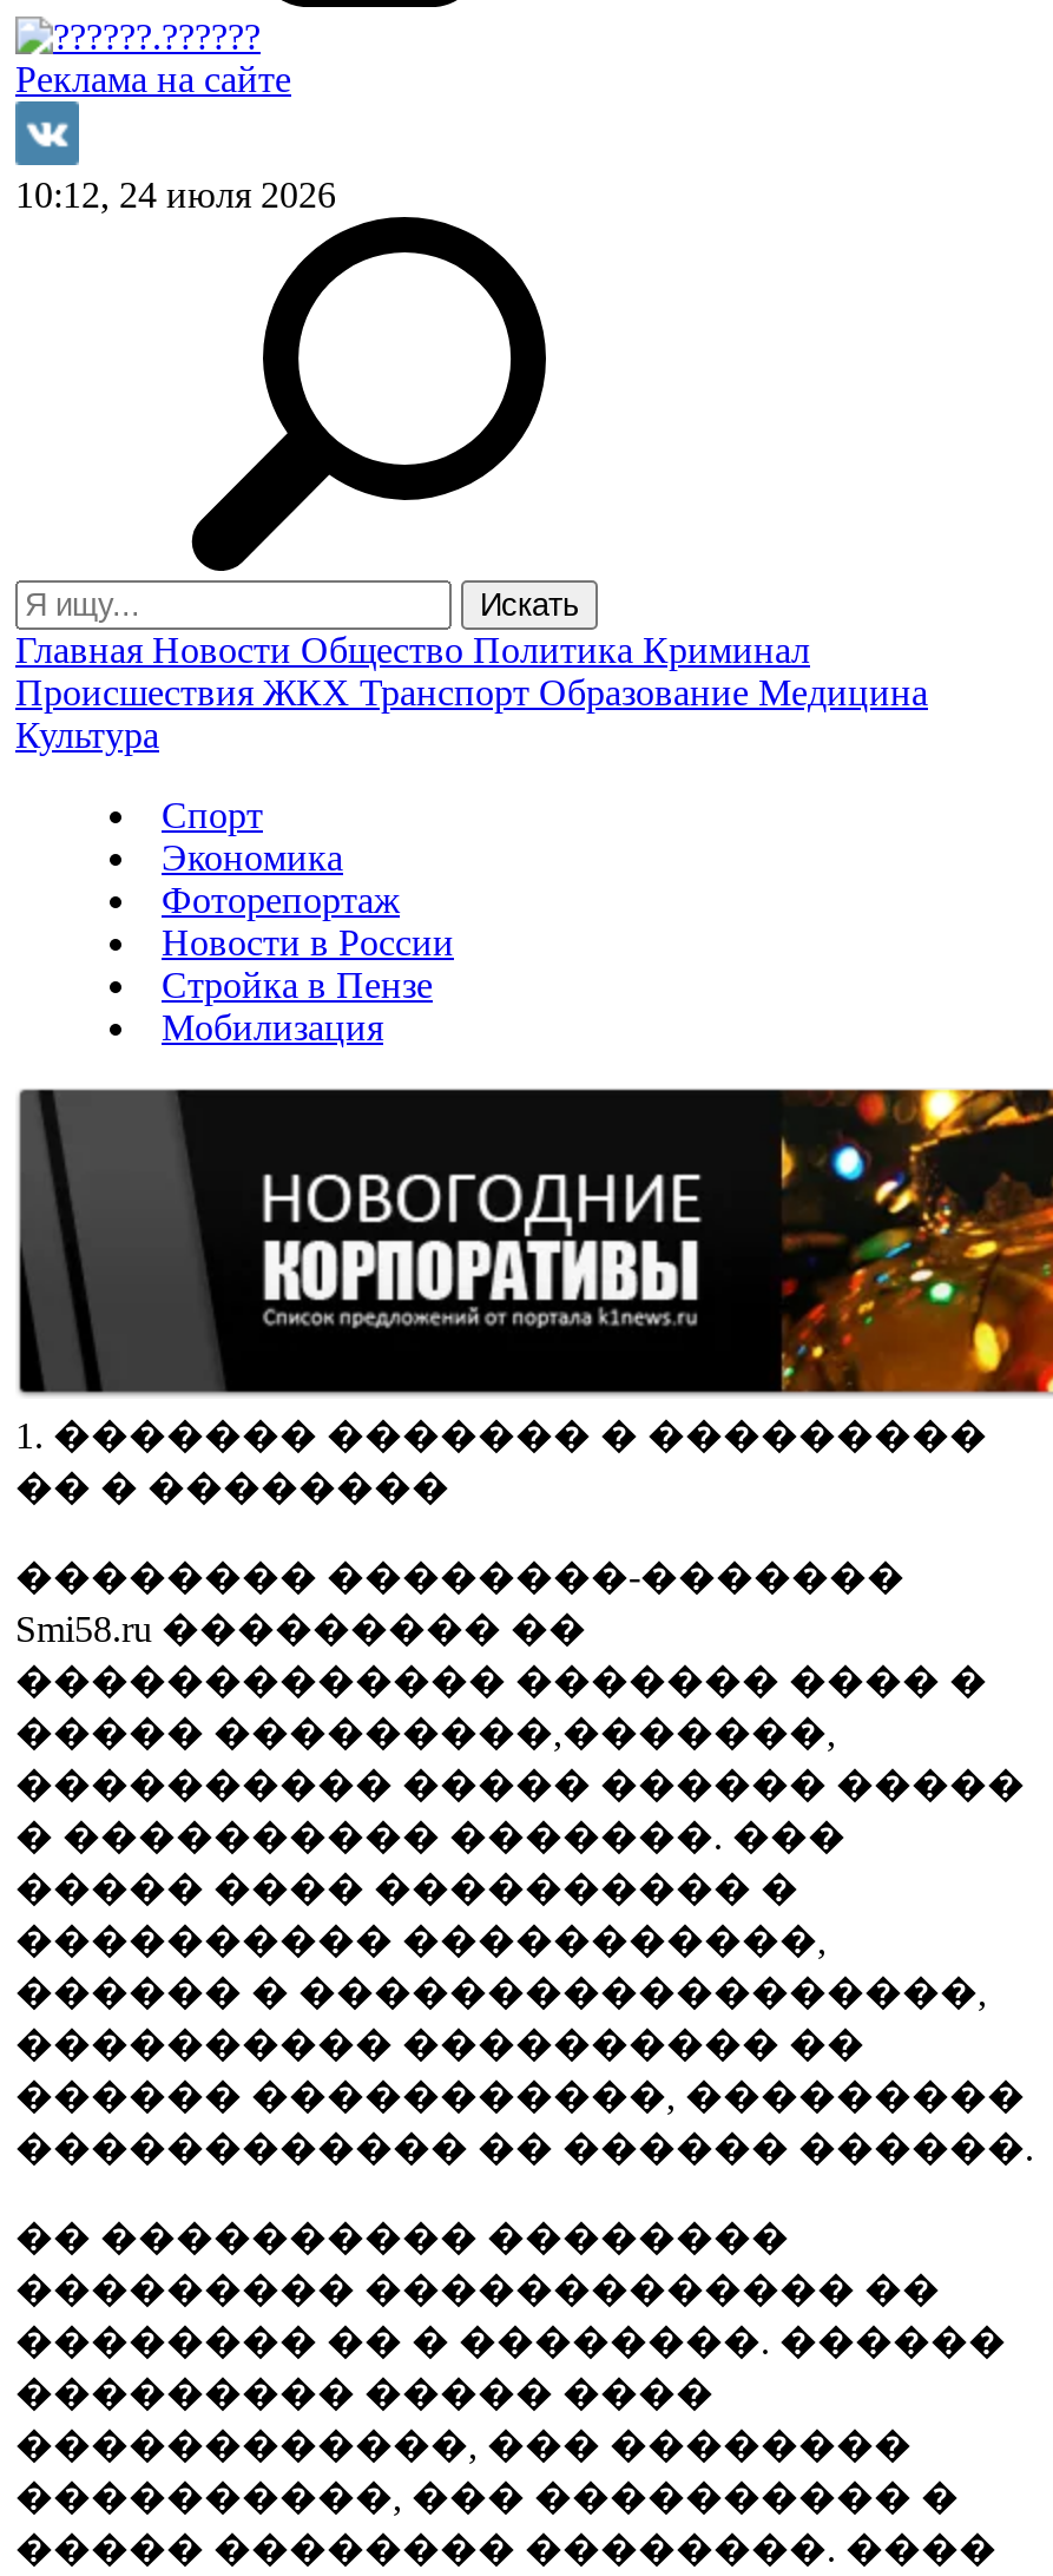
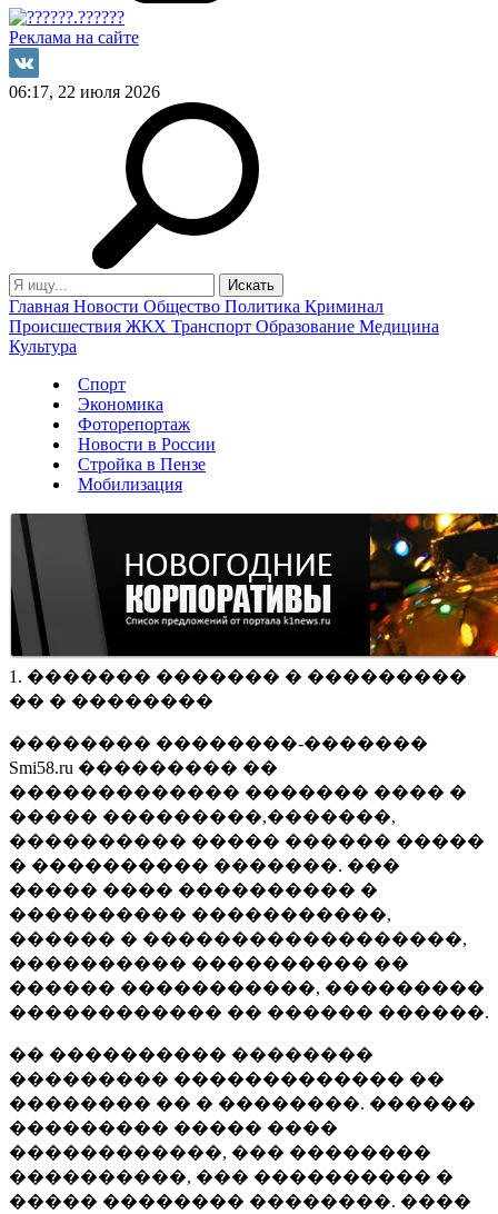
[15,175,336,215] 10:12, 24 июля 2026 -> [9,82,160,101] 06:17, 22 июля 2026

